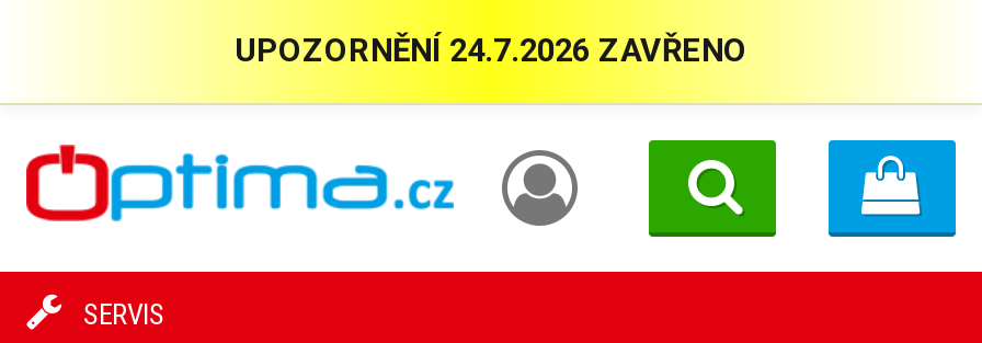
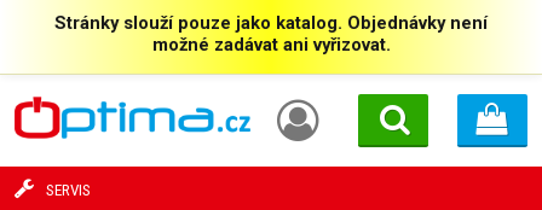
[235,31,747,70] UPOZORNĚNÍ 24.7.2026 ZAVŘENO -> [54,12,488,56] Stránky slouží pouze jako katalog. Objednávky není | možné zadávat ani vyřizovat.

